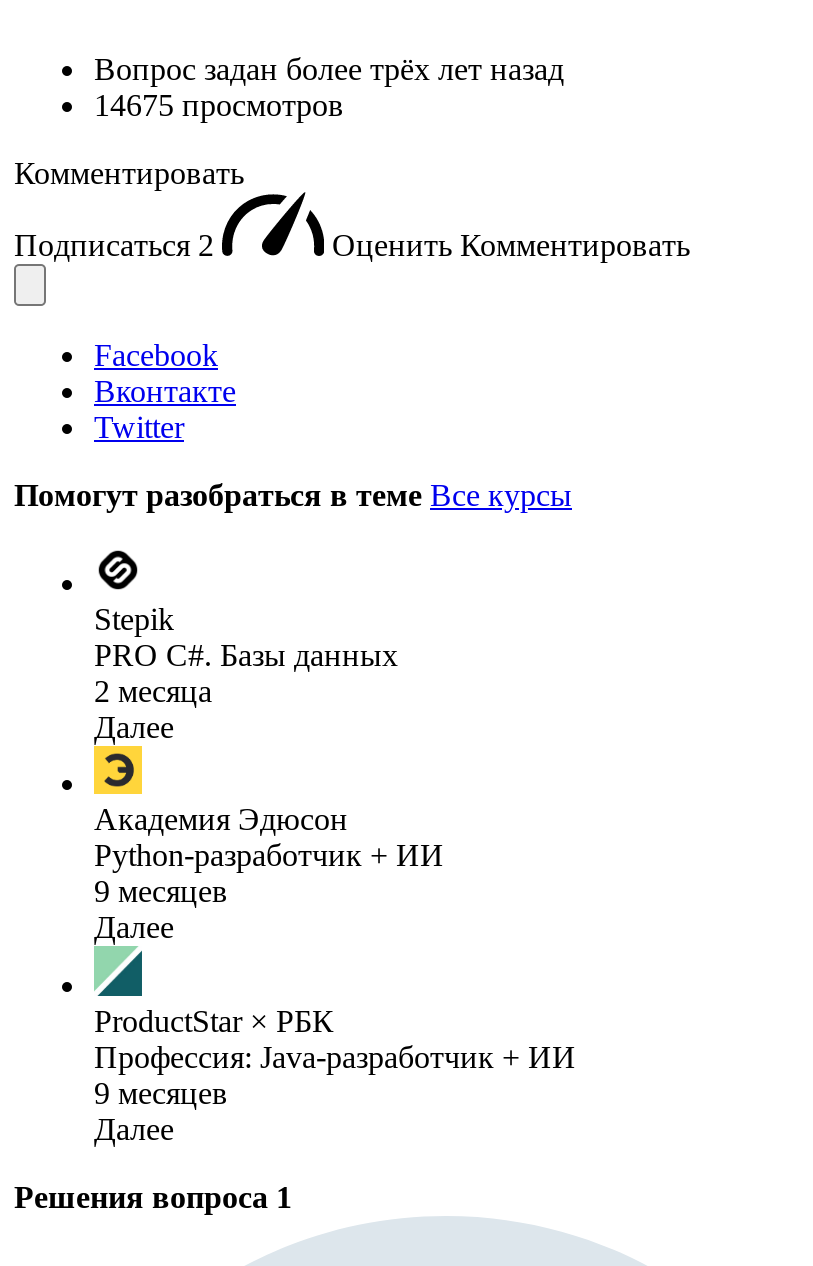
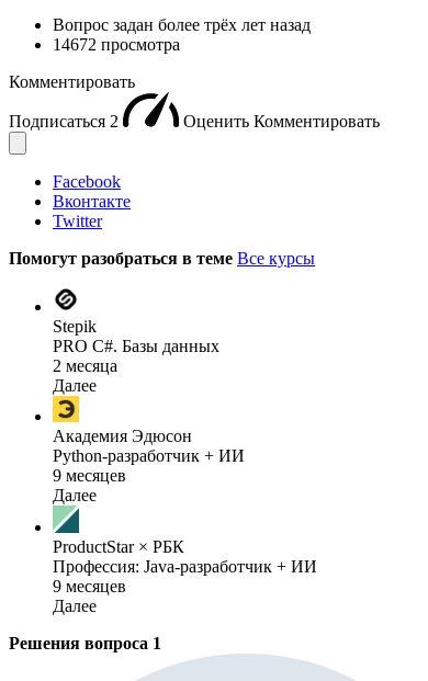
[94,88,344,122] 14675 просмотров -> [53,35,180,54] 14672 просмотра

